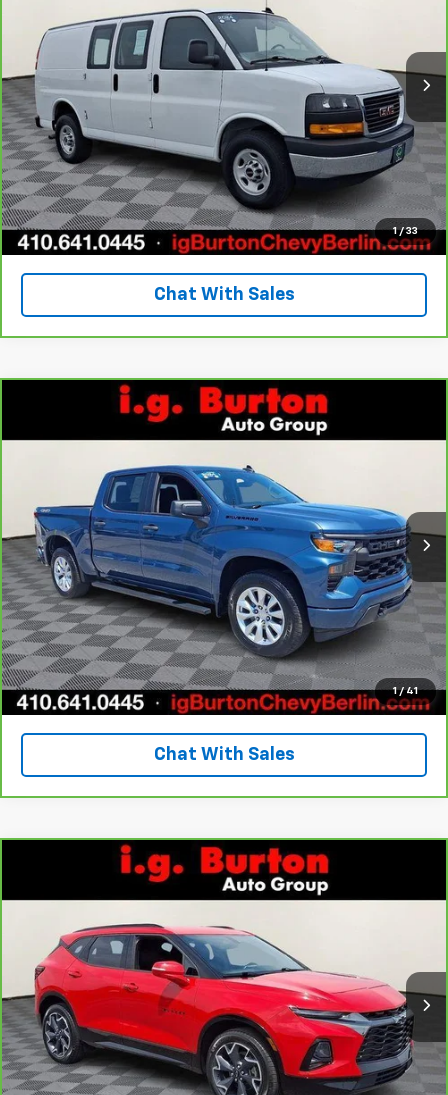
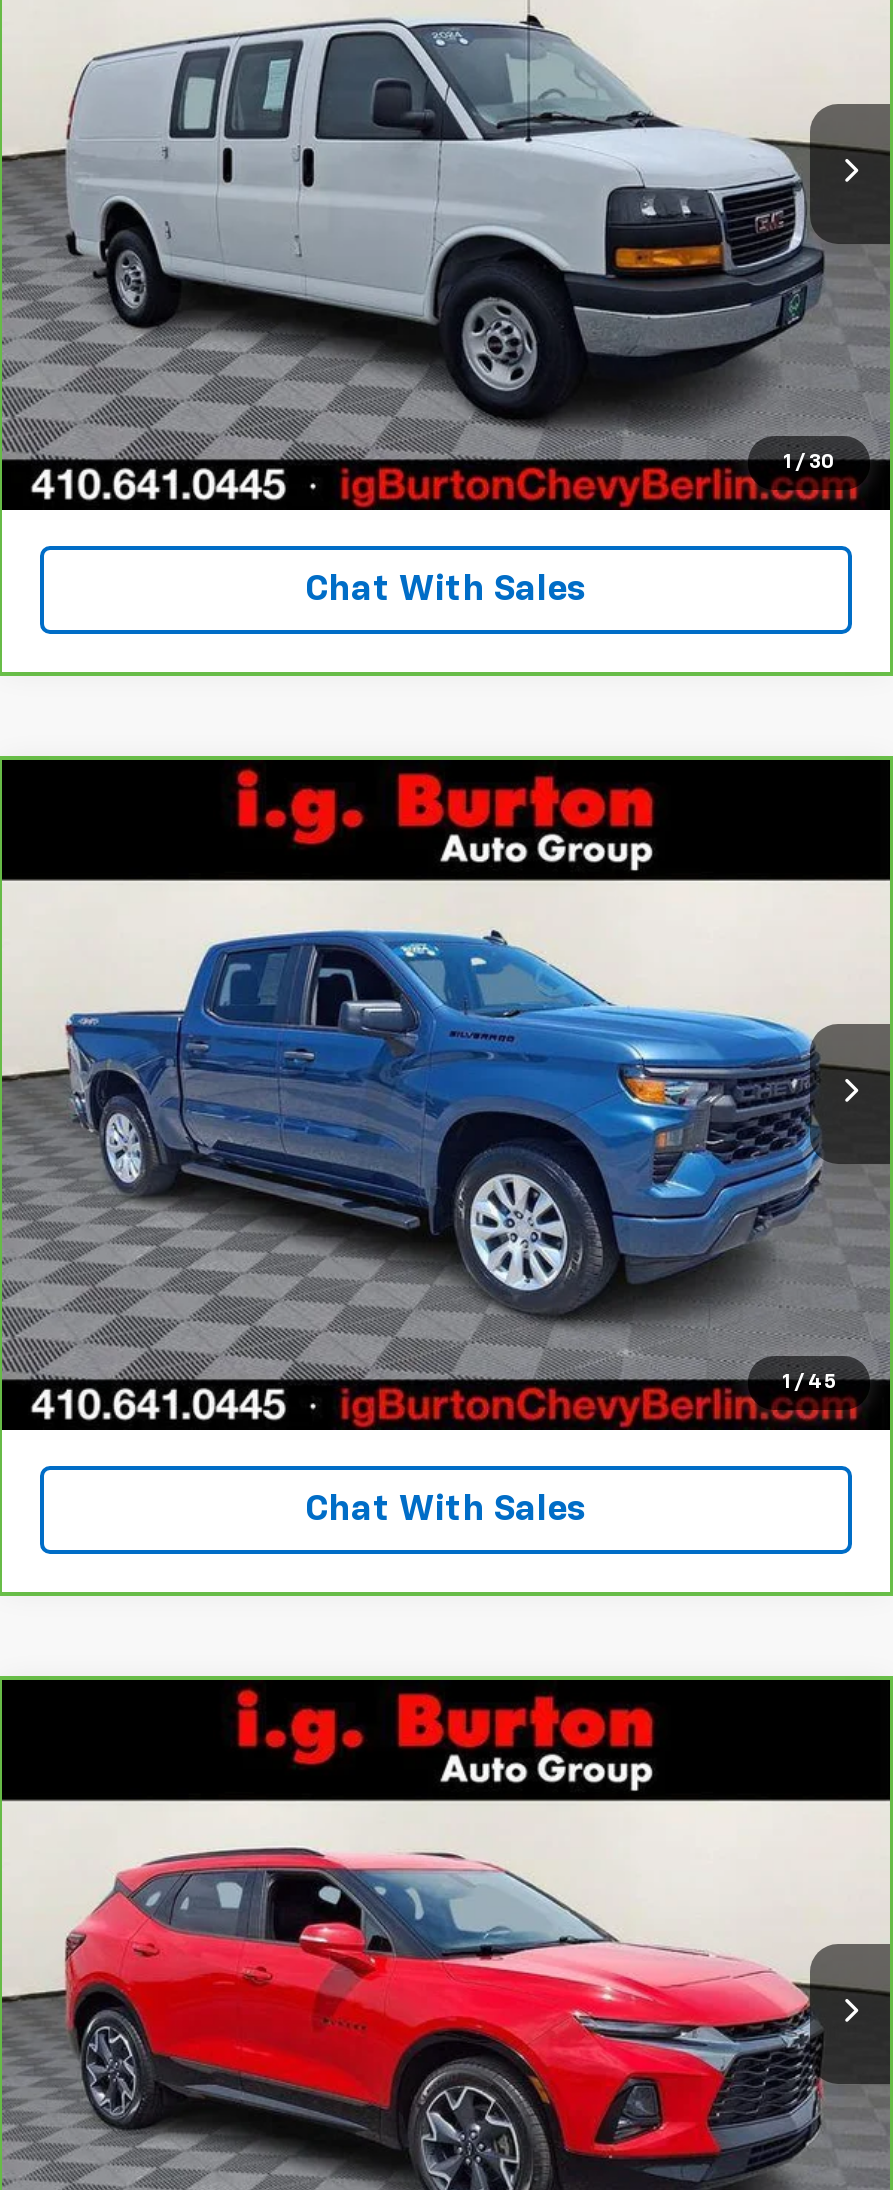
[393,226,418,236] 1 / 33 -> [783,452,835,472] 1 / 30
[393,686,418,696] 1 / 41 -> [782,1372,836,1392] 1 / 45

